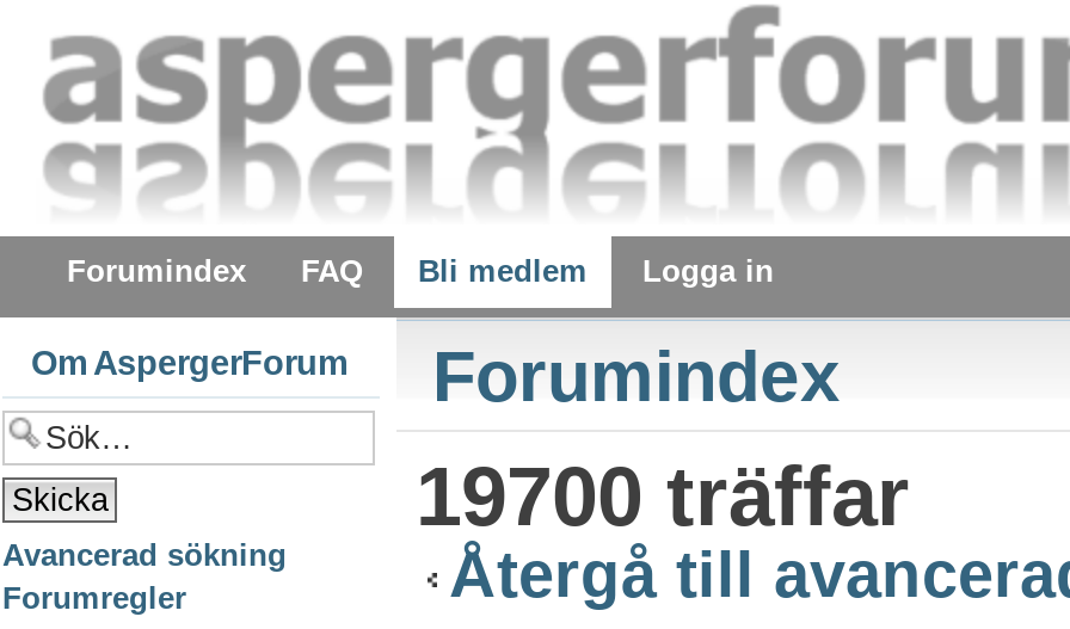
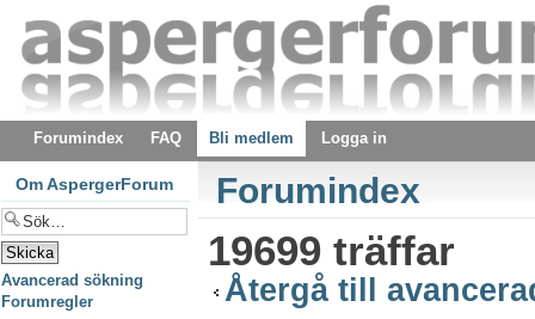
[416,449,910,542] 19700 träffar -> [208,227,455,274] 19699 träffar

